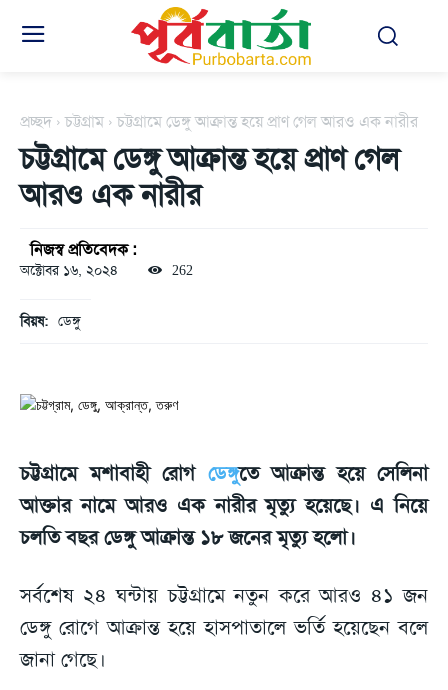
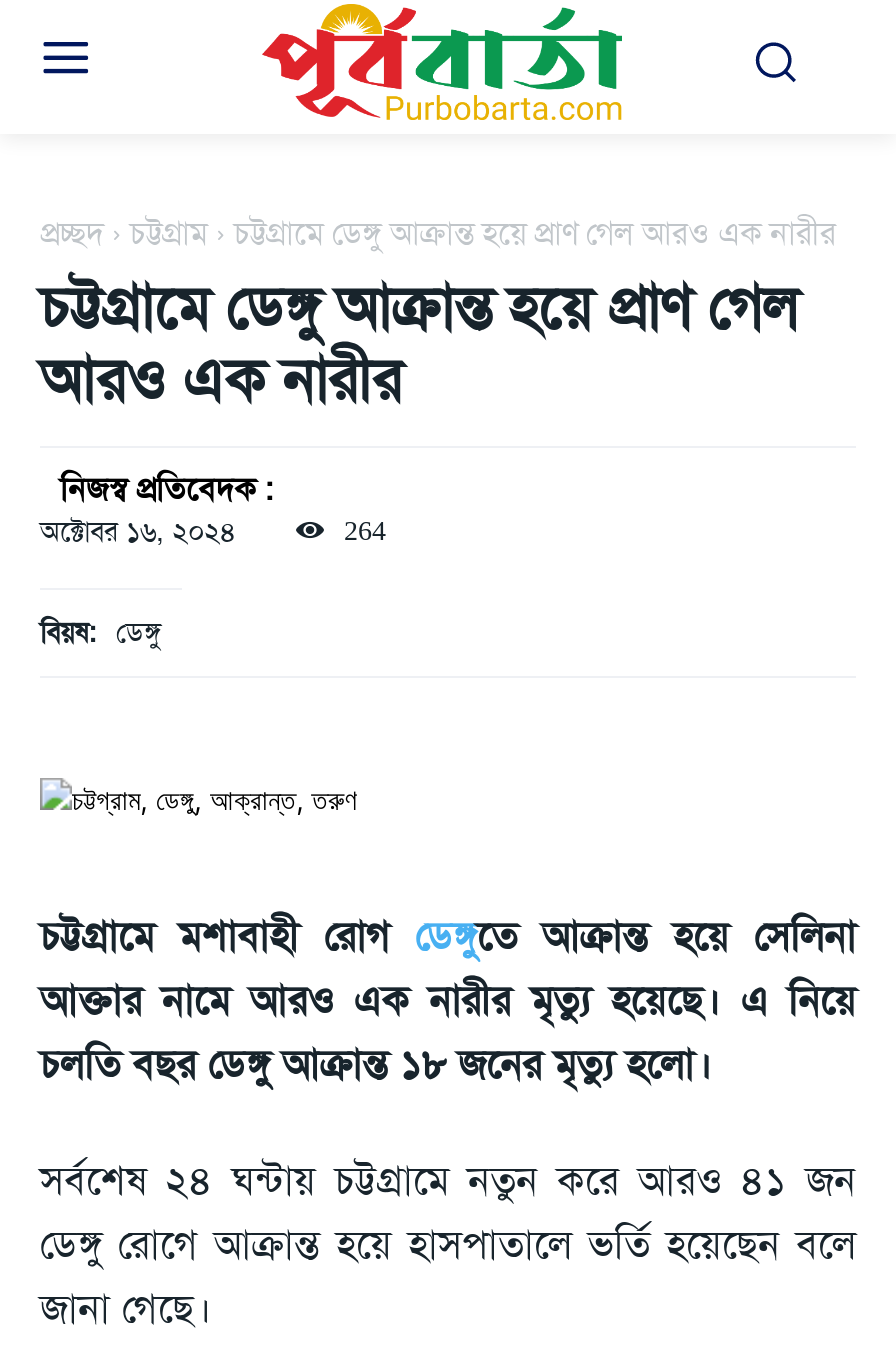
[172,262,193,277] 262 -> [344,515,386,545] 264

